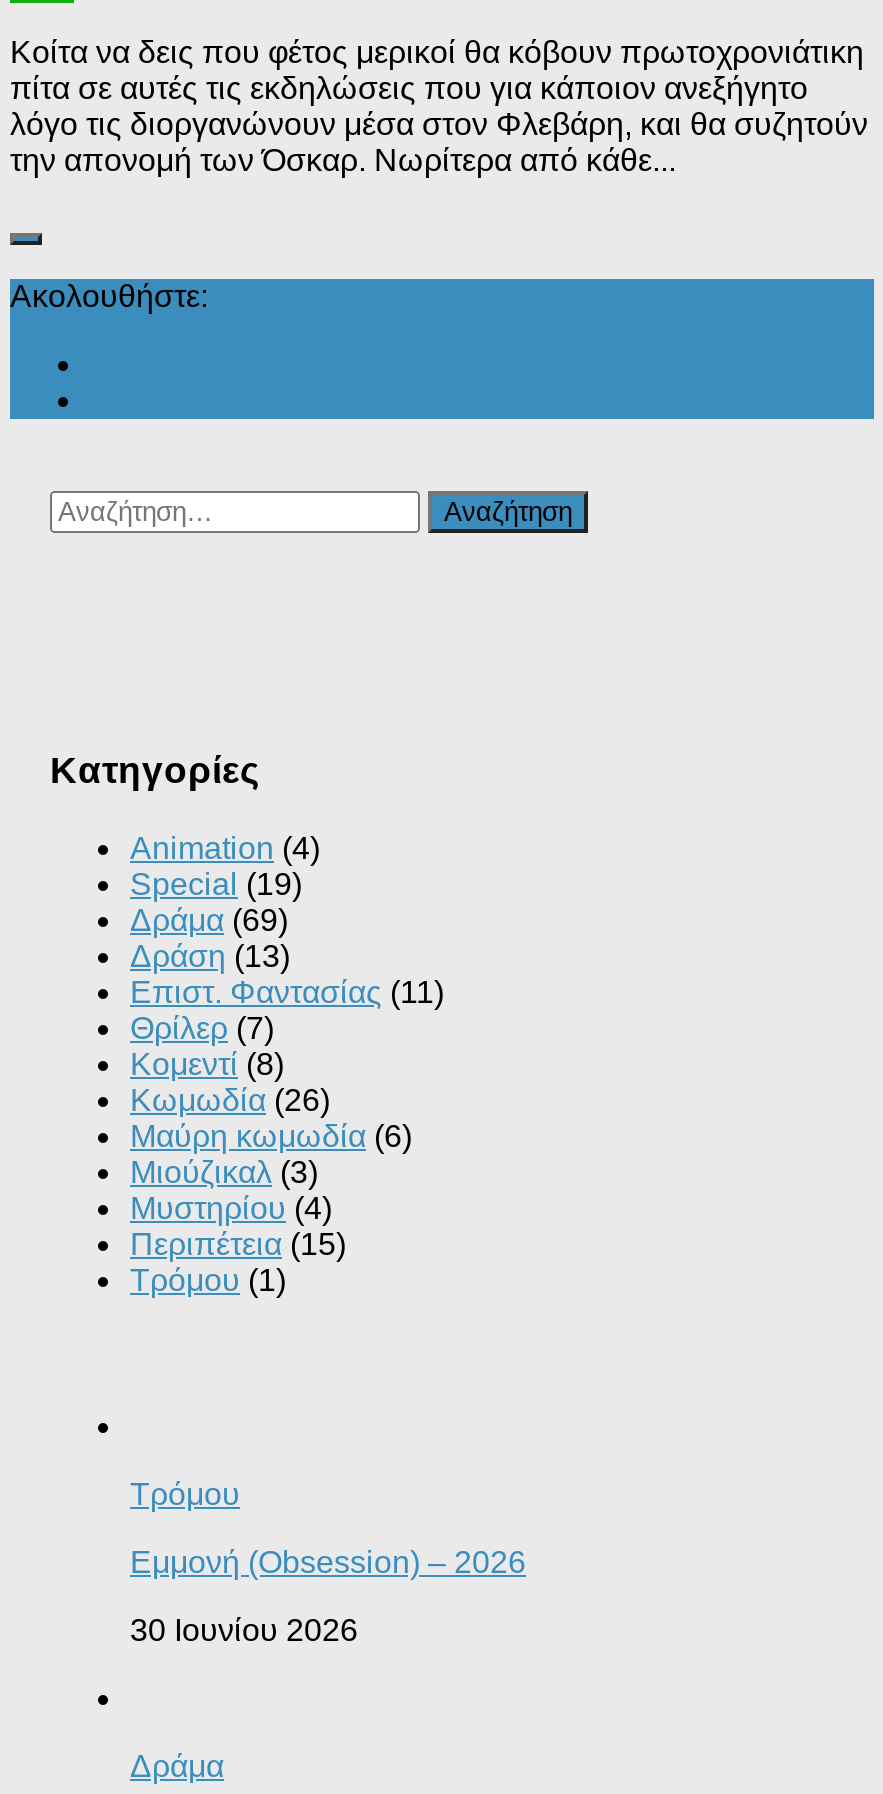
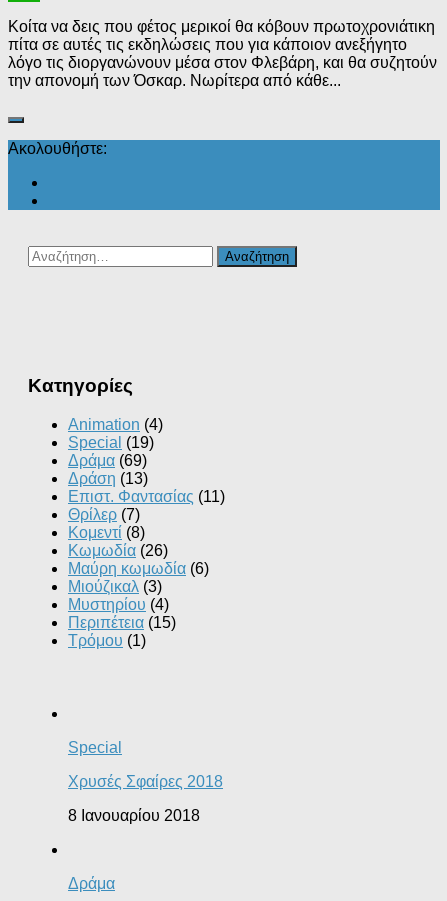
[130,1477,240,1511] Τρόμου -> [68,739,122,756] Special
[130,1545,526,1579] Εμμονή (Obsession) – 2026 -> [68,773,223,790] Χρυσές Σφαίρες 2018
[130,1613,358,1647] 30 Ιουνίου 2026 -> [68,807,200,824] 8 Ιανουαρίου 2018

